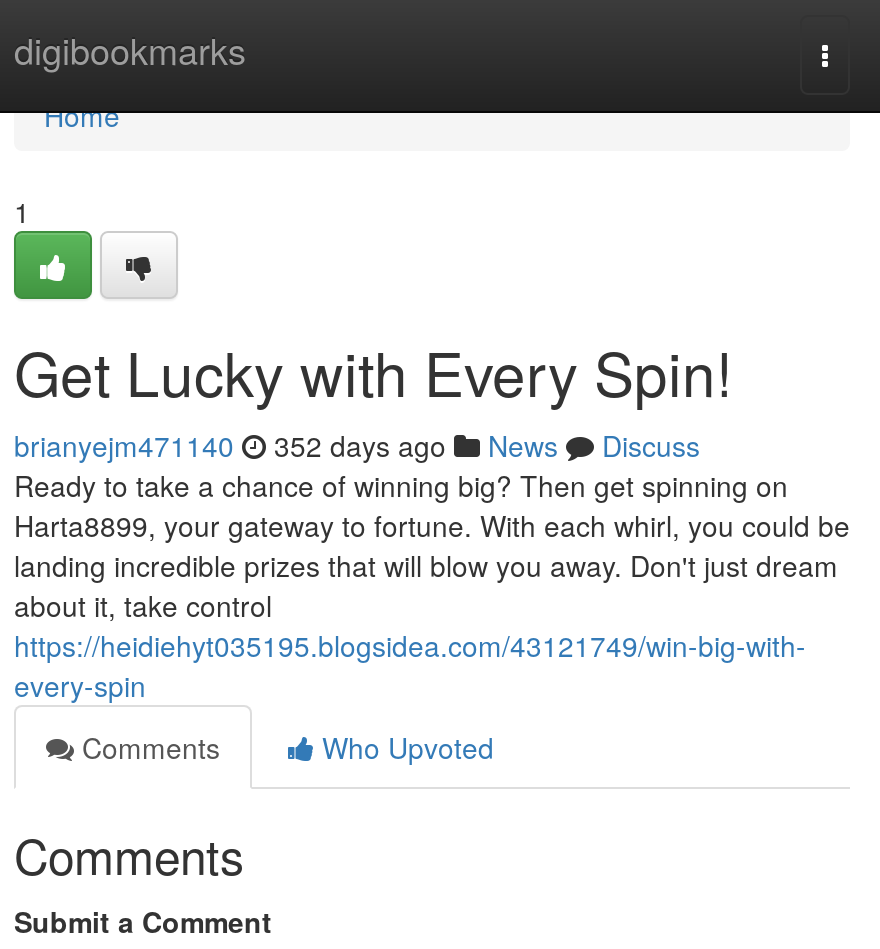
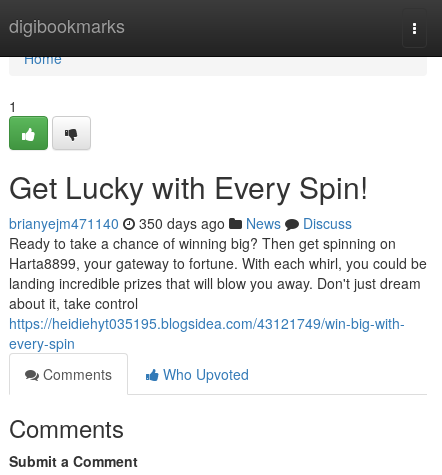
[14,425,700,465] brianyejm471140 352 days ago News Discuss -> [9,213,352,233] brianyejm471140 350 days ago News Discuss

